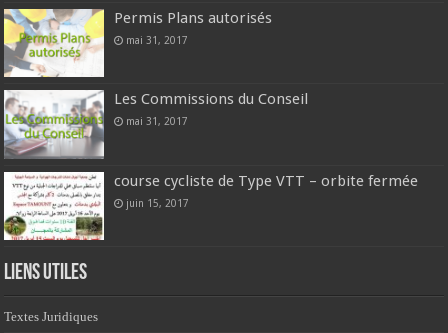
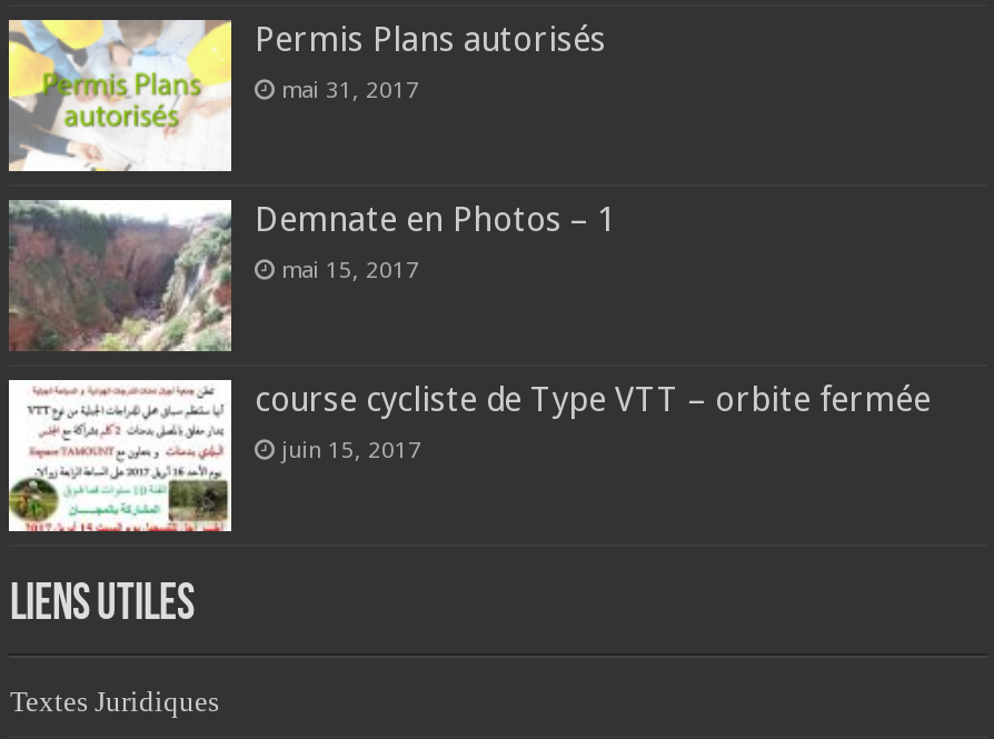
[3,90,308,159] [image] | Les Commissions du Conseil | mai 31, 2017 -> [9,199,615,352] [image] | Demnate en Photos – 1 | mai 15, 2017

